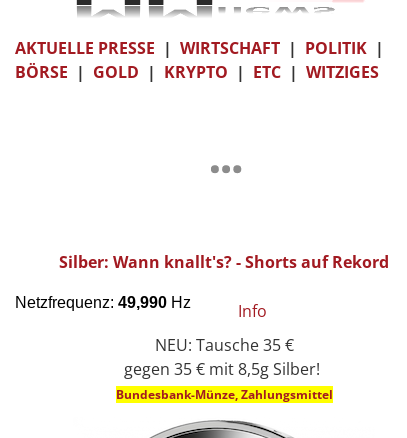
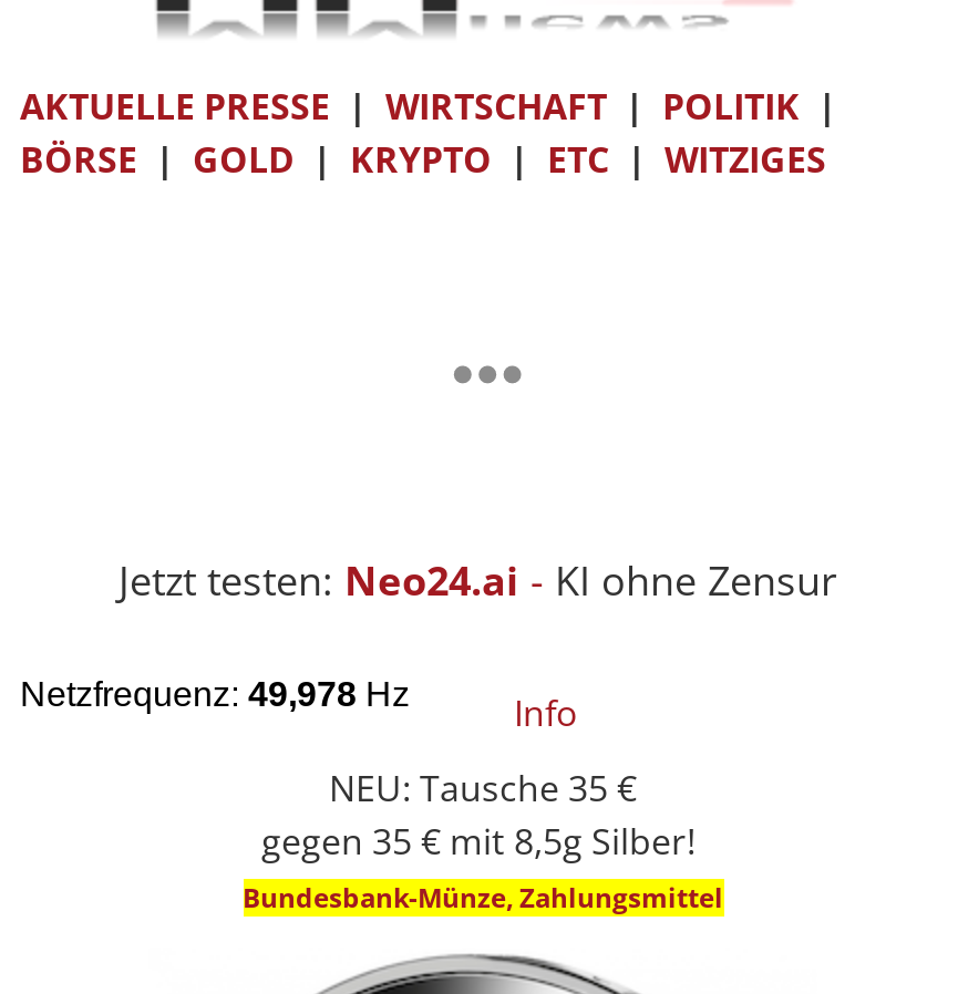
[59,251,389,273] Silber: Wann knallt's? - Shorts auf Rekord -> [119,553,847,607] Jetzt testen: Neo24.ai - KI ohne Zensur

